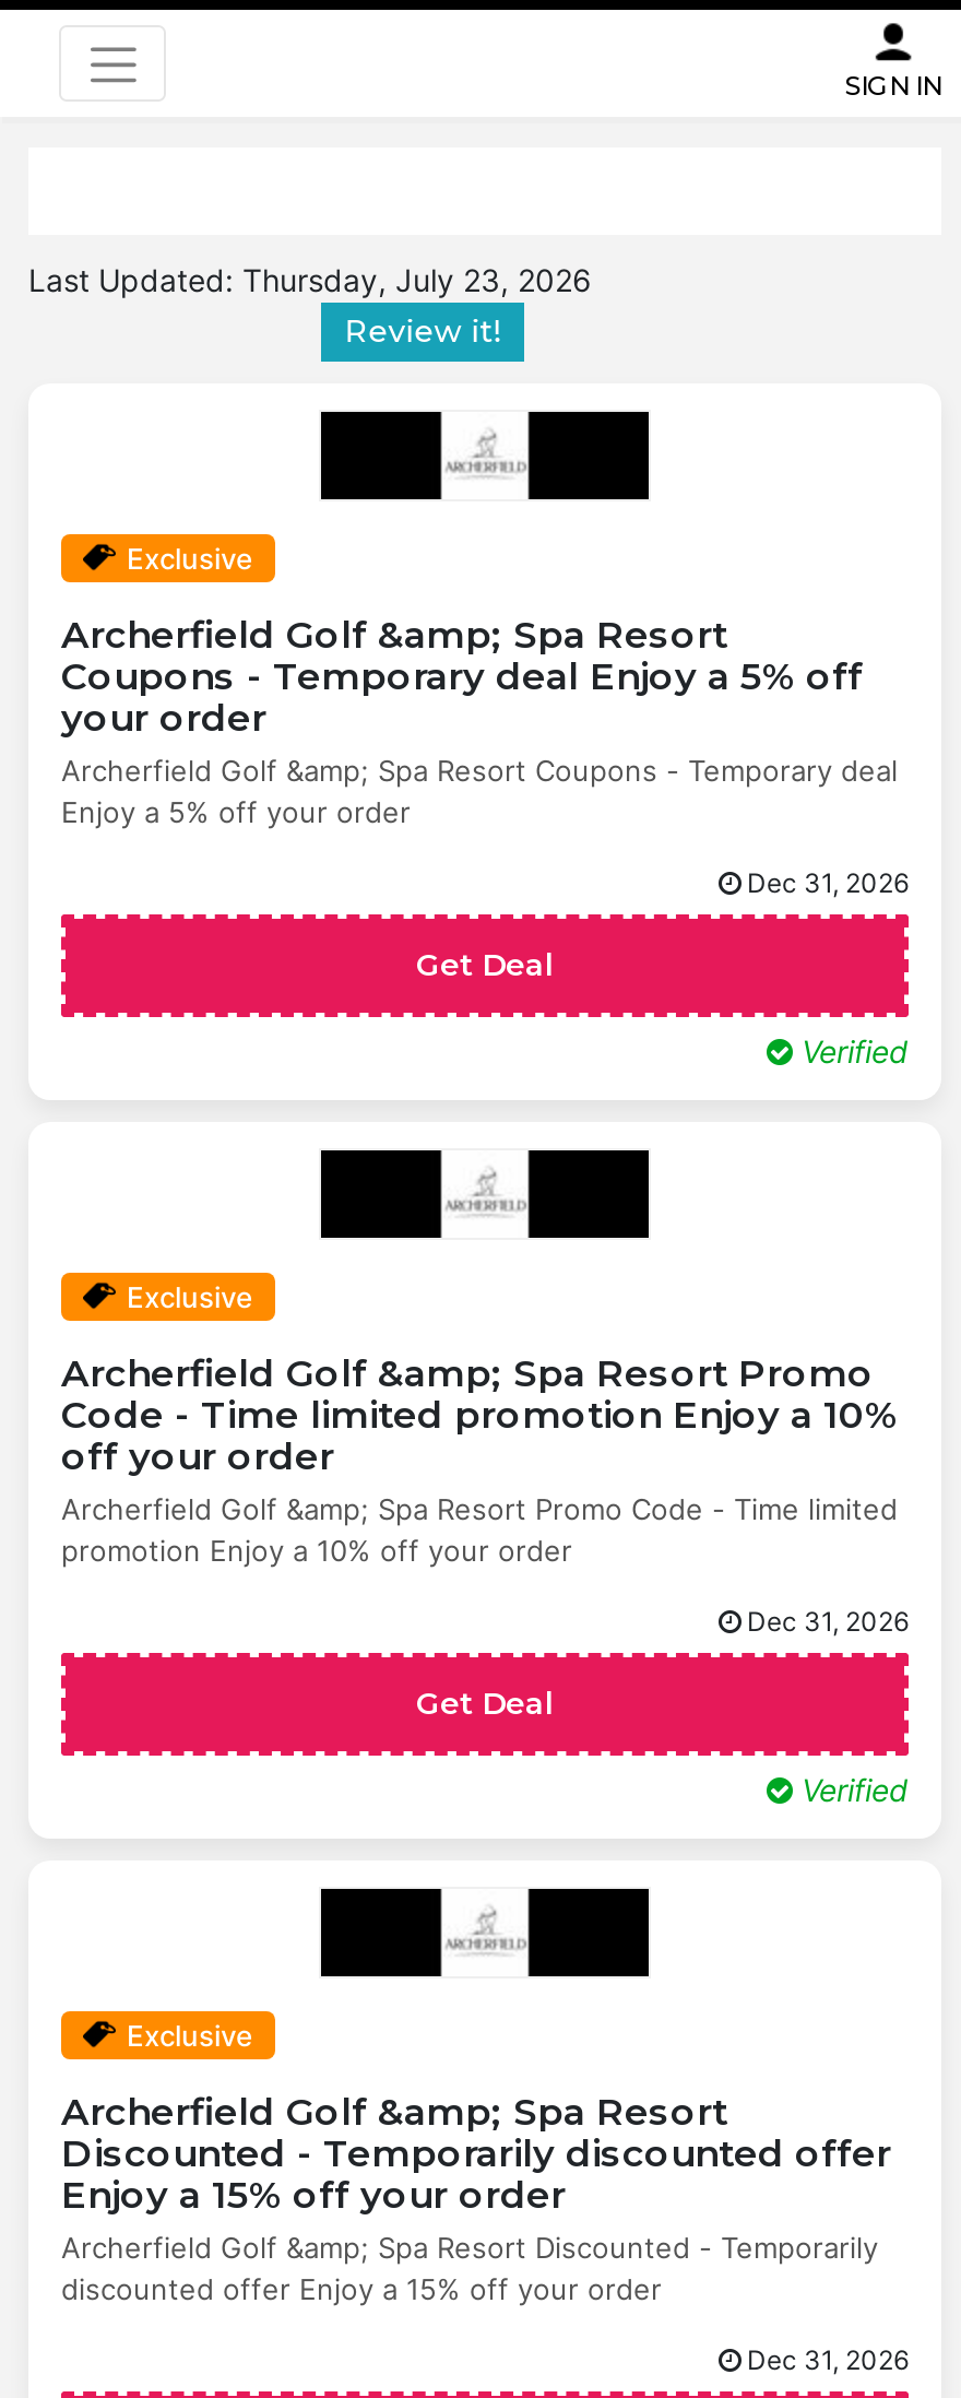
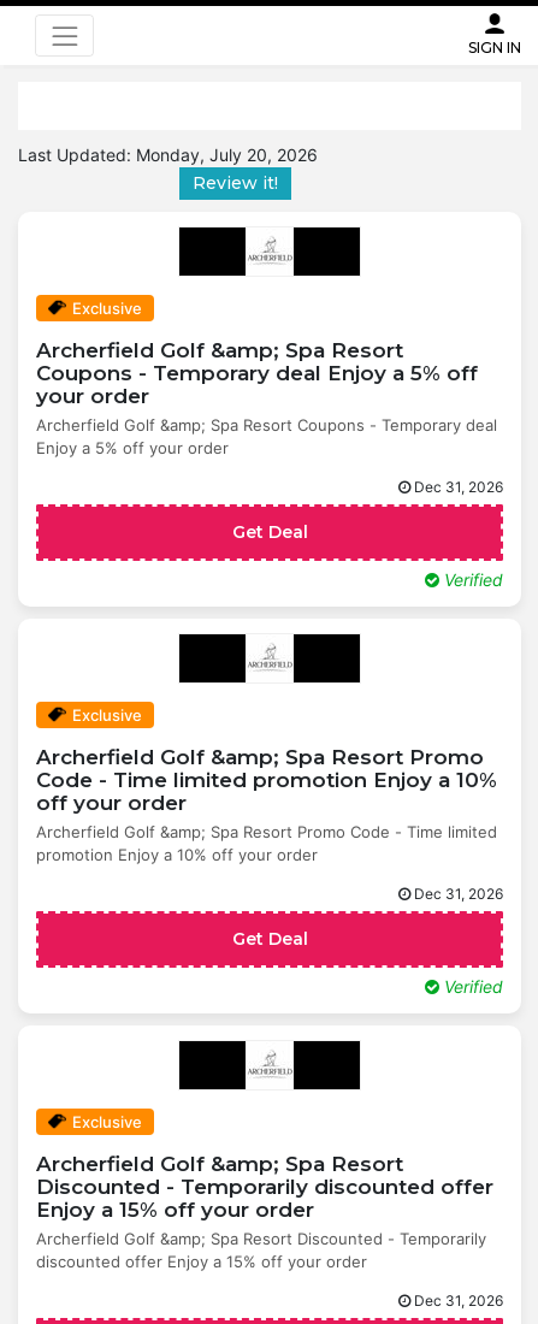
[28,261,592,298] Last Updated: Thursday, July 23, 2026 -> [18,145,318,165] Last Updated: Monday, July 20, 2026

